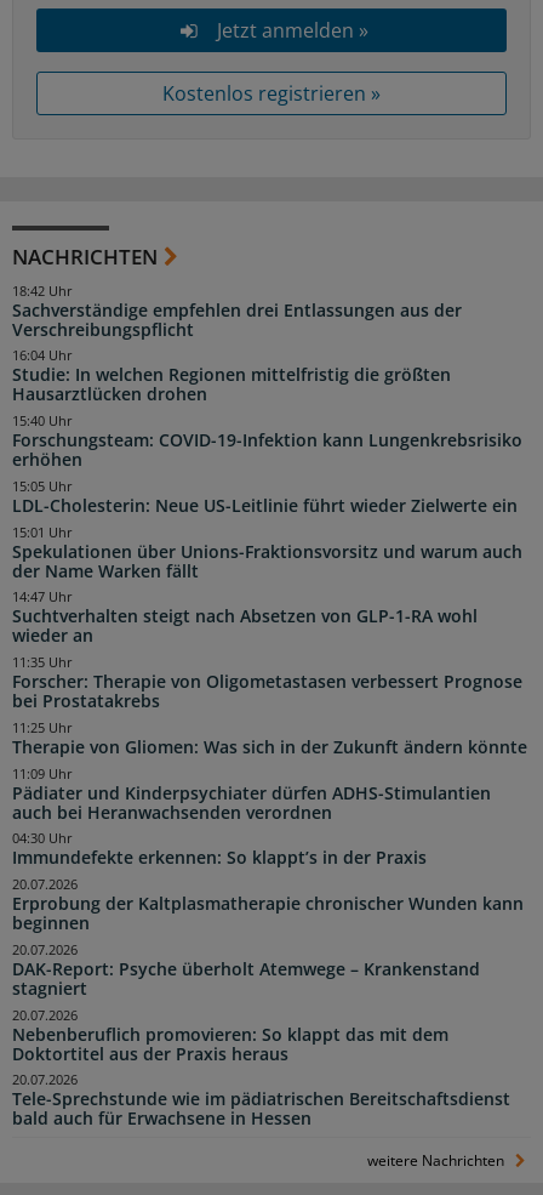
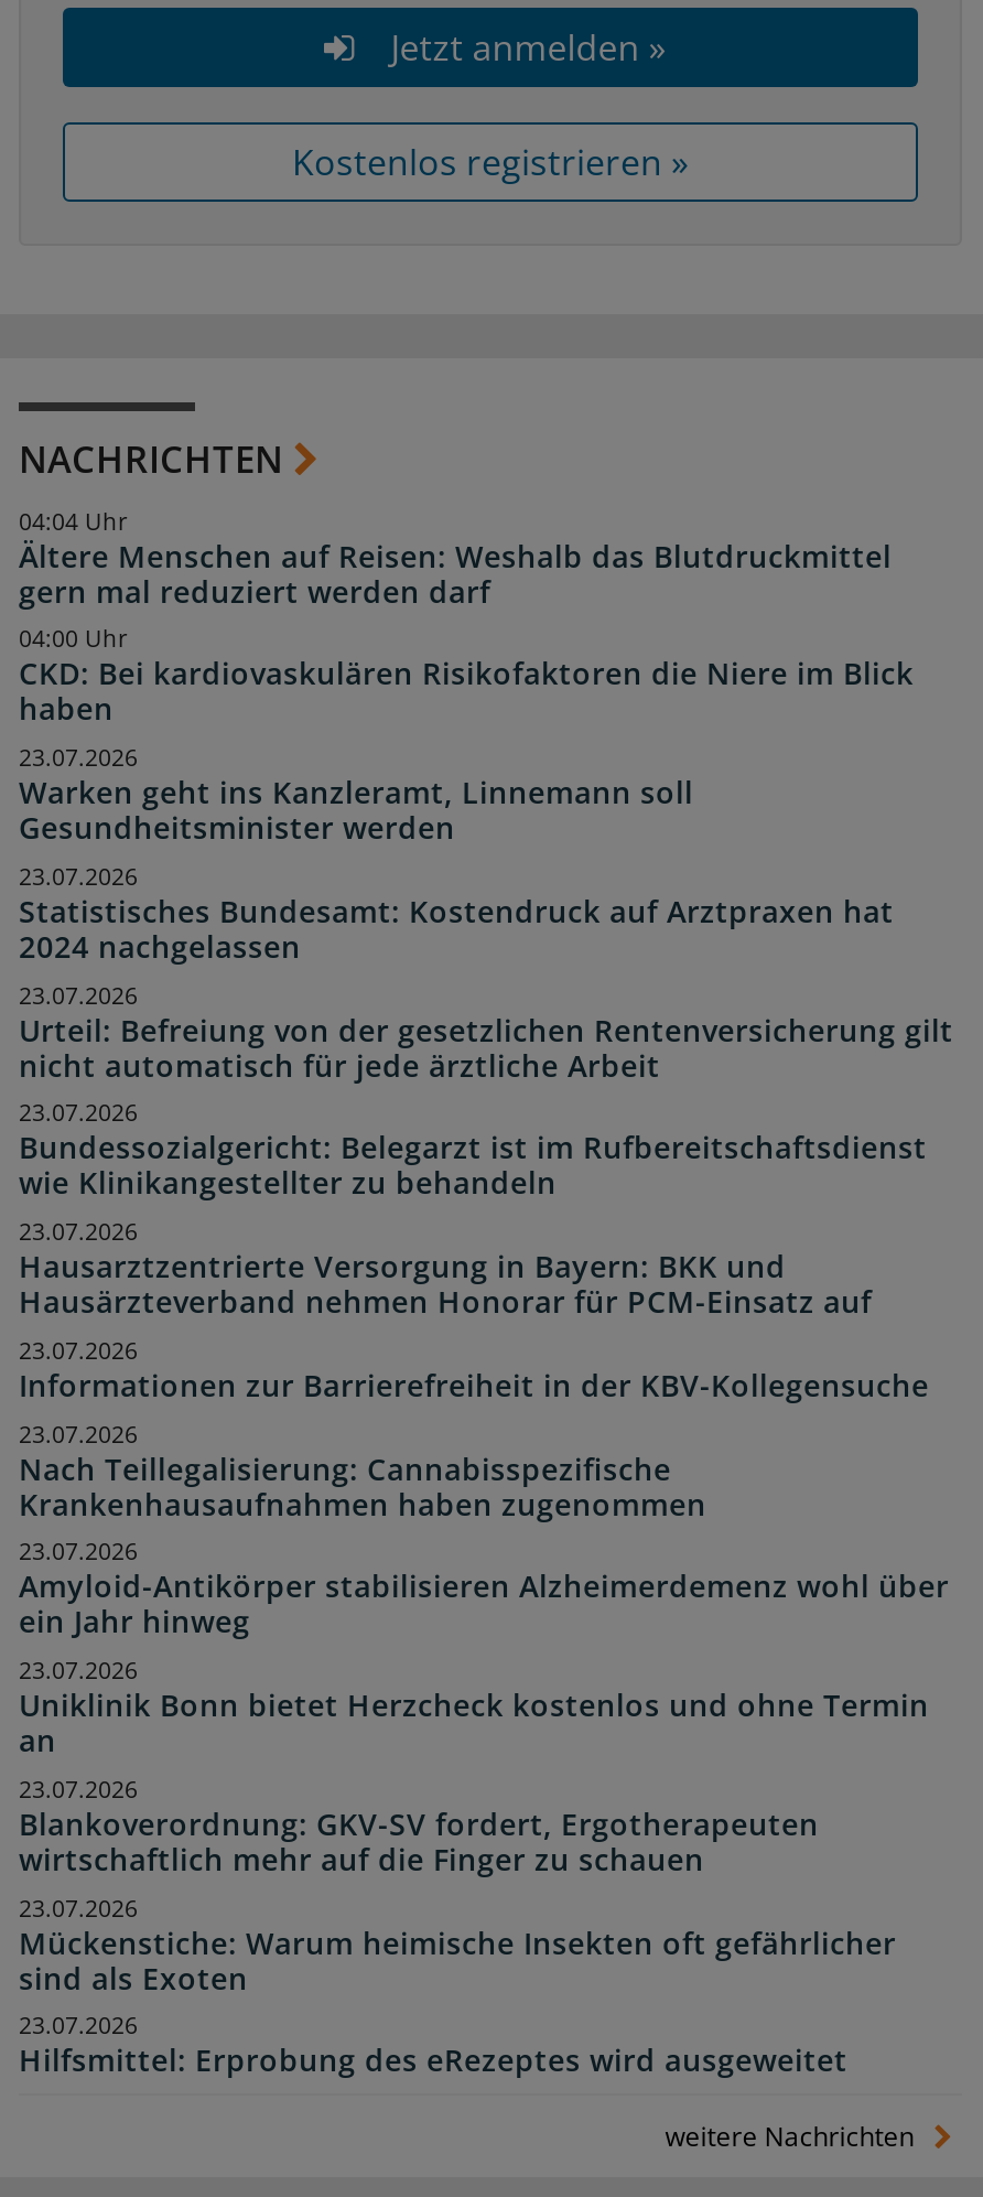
[12,282,73,299] 18:42 Uhr -> [19,505,129,536] 04:04 Uhr
[12,299,462,340] Sachverständige empfehlen drei Entlassungen aus der | Verschreibungspflicht -> [19,536,892,611] Ältere Menschen auf Reisen: Weshalb das Blutdruckmittel | gern mal reduziert werden darf
[12,347,73,364] 16:04 Uhr -> [19,623,129,654] 04:00 Uhr
[12,364,451,406] Studie: In welchen Regionen mittelfristig die größten | Hausarztlücken drohen -> [19,654,914,729] CKD: Bei kardiovaskulären Risikofaktoren die Niere im Blick | haben
[12,413,73,430] 15:40 Uhr -> [19,742,138,773] 23.07.2026
[12,430,522,471] Forschungsteam: COVID-19-Infektion kann Lungenkrebsrisiko | erhöhen -> [19,773,693,848] Warken geht ins Kanzleramt, Linnemann soll | Gesundheitsminister werden
[12,478,73,495] 15:05 Uhr -> [19,861,138,891] 23.07.2026
[12,495,518,517] LDL-Cholesterin: Neue US-Leitlinie führt wieder Zielwerte ein -> [19,891,894,966] Statistisches Bundesamt: Kostendruck auf Arztpraxen hat | 2024 nachgelassen
[12,524,73,541] 15:01 Uhr -> [19,979,138,1010] 23.07.2026
[12,541,522,582] Spekulationen über Unions-Fraktionsvorsitz und warum auch | der Name Warken fällt -> [19,1010,953,1085] Urteil: Befreiung von der gesetzlichen Rentenversicherung gilt | nicht automatisch für jede ärztliche Arbeit
[12,589,73,606] 14:47 Uhr -> [19,1098,138,1128] 23.07.2026
[12,606,478,647] Suchtverhalten steigt nach Absetzen von GLP-1-RA wohl | wieder an -> [19,1128,927,1203] Bundessozialgericht: Belegarzt ist im Rufbereitschaftsdienst | wie Klinikangestellter zu behandeln
[12,654,73,671] 11:35 Uhr -> [19,1216,138,1247] 23.07.2026
[12,671,522,712] Forscher: Therapie von Oligometastasen verbessert Prognose | bei Prostatakrebs -> [19,1247,872,1322] Hausarztzentrierte Versorgung in Bayern: BKK und | Hausärzteverband nehmen Honorar für PCM-Einsatz auf
[12,719,73,736] 11:25 Uhr -> [19,1335,138,1365] 23.07.2026
[12,736,527,758] Therapie von Gliomen: Was sich in der Zukunft ändern könnte -> [19,1365,929,1405] Informationen zur Barrierefreiheit in der KBV-Kollegensuche
[12,765,73,782] 11:09 Uhr -> [19,1418,138,1449] 23.07.2026
[12,782,491,823] Pädiater und Kinderpsychiater dürfen ADHS-Stimulantien | auch bei Heranwachsenden verordnen -> [19,1449,706,1524] Nach Teillegalisierung: Cannabisspezifische | Krankenhausaufnahmen haben zugenommen
[12,830,73,847] 04:30 Uhr -> [19,1536,138,1567] 23.07.2026
[12,847,427,869] Immundefekte erkennen: So klappt’s in der Praxis -> [19,1567,949,1642] Amyloid-Antikörper stabilisieren Alzheimerdemenz wohl über | ein Jahr hinweg
[12,876,78,893] 20.07.2026 -> [19,1655,138,1686] 23.07.2026
[12,893,524,934] Erprobung der Kaltplasmatherapie chronischer Wunden kann | beginnen -> [19,1686,929,1761] Uniklinik Bonn bietet Herzcheck kostenlos und ohne Termin | an
[12,941,78,958] 20.07.2026 -> [19,1773,138,1804] 23.07.2026
[12,958,480,999] DAK-Report: Psyche überholt Atemwege – Krankenstand | stagniert -> [19,1804,819,1879] Blankoverordnung: GKV-SV fordert, Ergotherapeuten | wirtschaftlich mehr auf die Finger zu schauen
[12,1006,78,1023] 20.07.2026 -> [19,1892,138,1923] 23.07.2026
[12,1023,448,1065] Nebenberuflich promovieren: So klappt das mit dem | Doktortitel aus der Praxis heraus -> [19,1923,896,1998] Mückenstiche: Warum heimische Insekten oft gefährlicher | sind als Exoten
[12,1072,78,1089] 20.07.2026 -> [19,2010,138,2041] 23.07.2026
[12,1089,510,1130] Tele-Sprechstunde wie im pädiatrischen Bereitschaftsdienst | bald auch für Erwachsene in Hessen -> [19,2041,847,2081] Hilfsmittel: Erprobung des eRezeptes wird ausgeweitet

